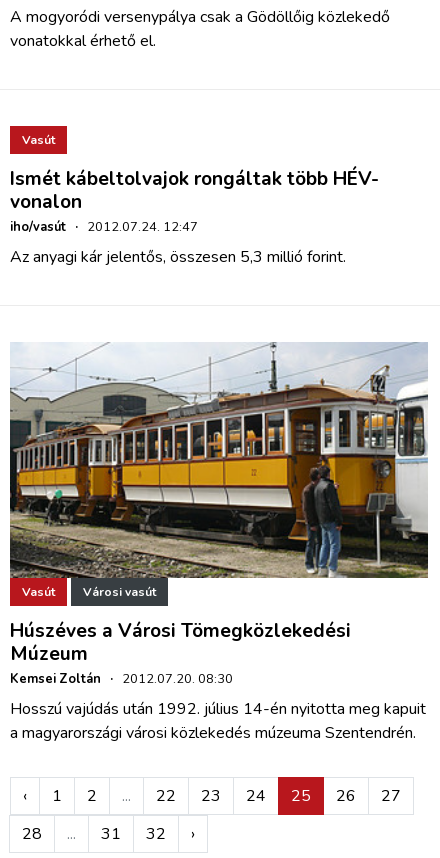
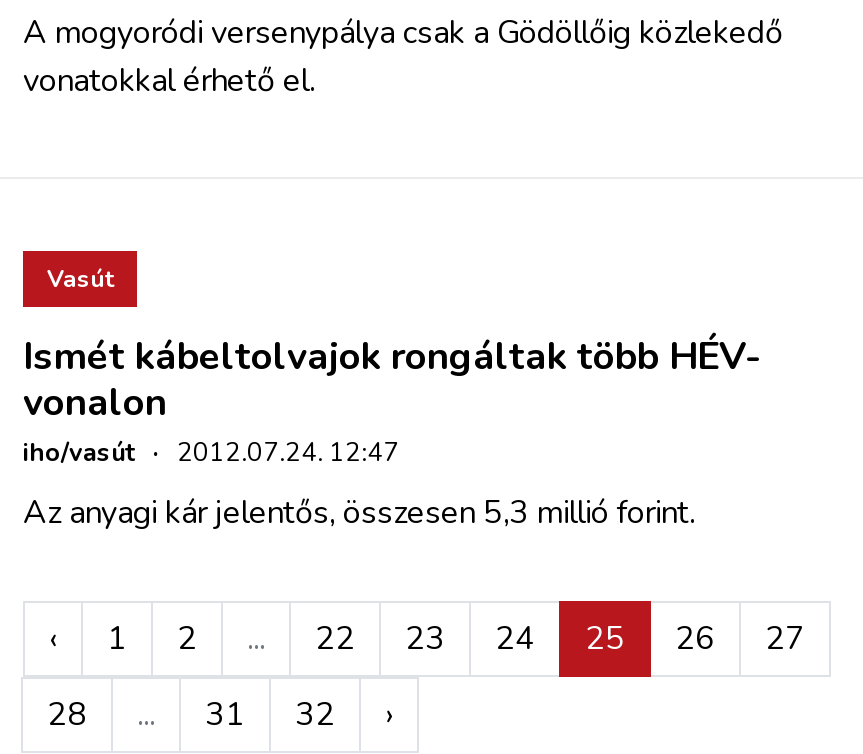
[9,341,429,744] [image] | Vasút | Városi vasút | Húszéves a Városi Tömegközlekedési | Múzeum | Kemsei Zoltán · 2012.07.20. 08:30 | Hosszú vajúdás után 1992. július 14-én nyitotta meg kapuit | a magyarországi városi közlekedés múzeuma Szentendrén. -> none

